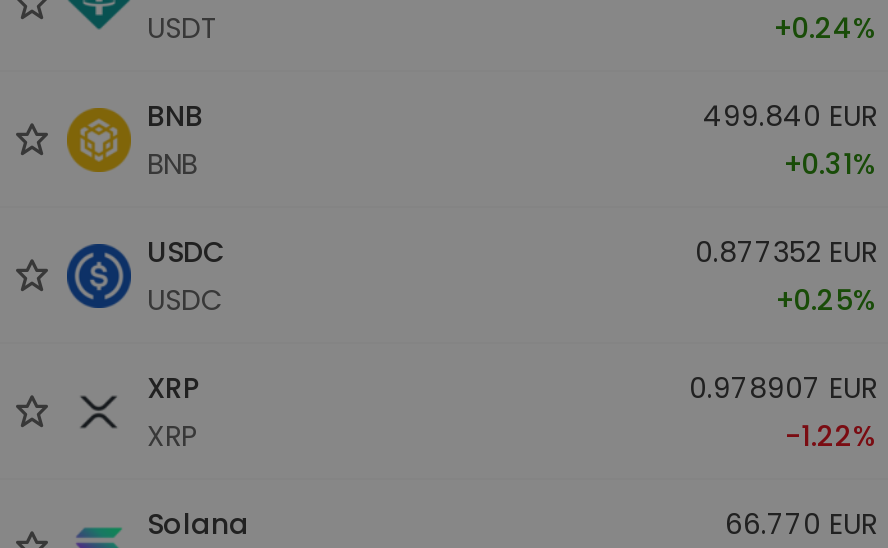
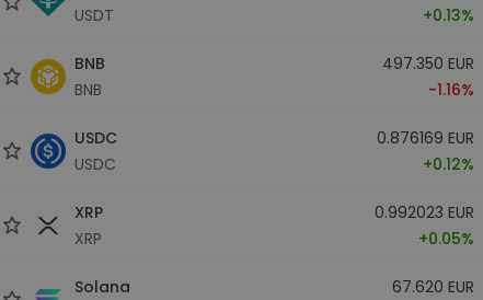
[773,7,877,47] +0.24% -> [423,4,474,26] +0.13%
[703,95,877,135] 499.840 EUR -> [382,52,474,74] 497.350 EUR
[783,143,877,183] +0.31% -> [428,78,474,100] -1.16%
[695,231,877,271] 0.877352 EUR -> [377,126,474,148] 0.876169 EUR
[775,279,877,319] +0.25% -> [423,153,474,175] +0.12%
[689,367,877,407] 0.978907 EUR -> [375,201,474,223] 0.992023 EUR
[785,415,877,455] -1.22% -> [418,227,474,249] +0.05%
[725,503,877,543] 66.770 EUR -> [392,275,474,297] 67.620 EUR

